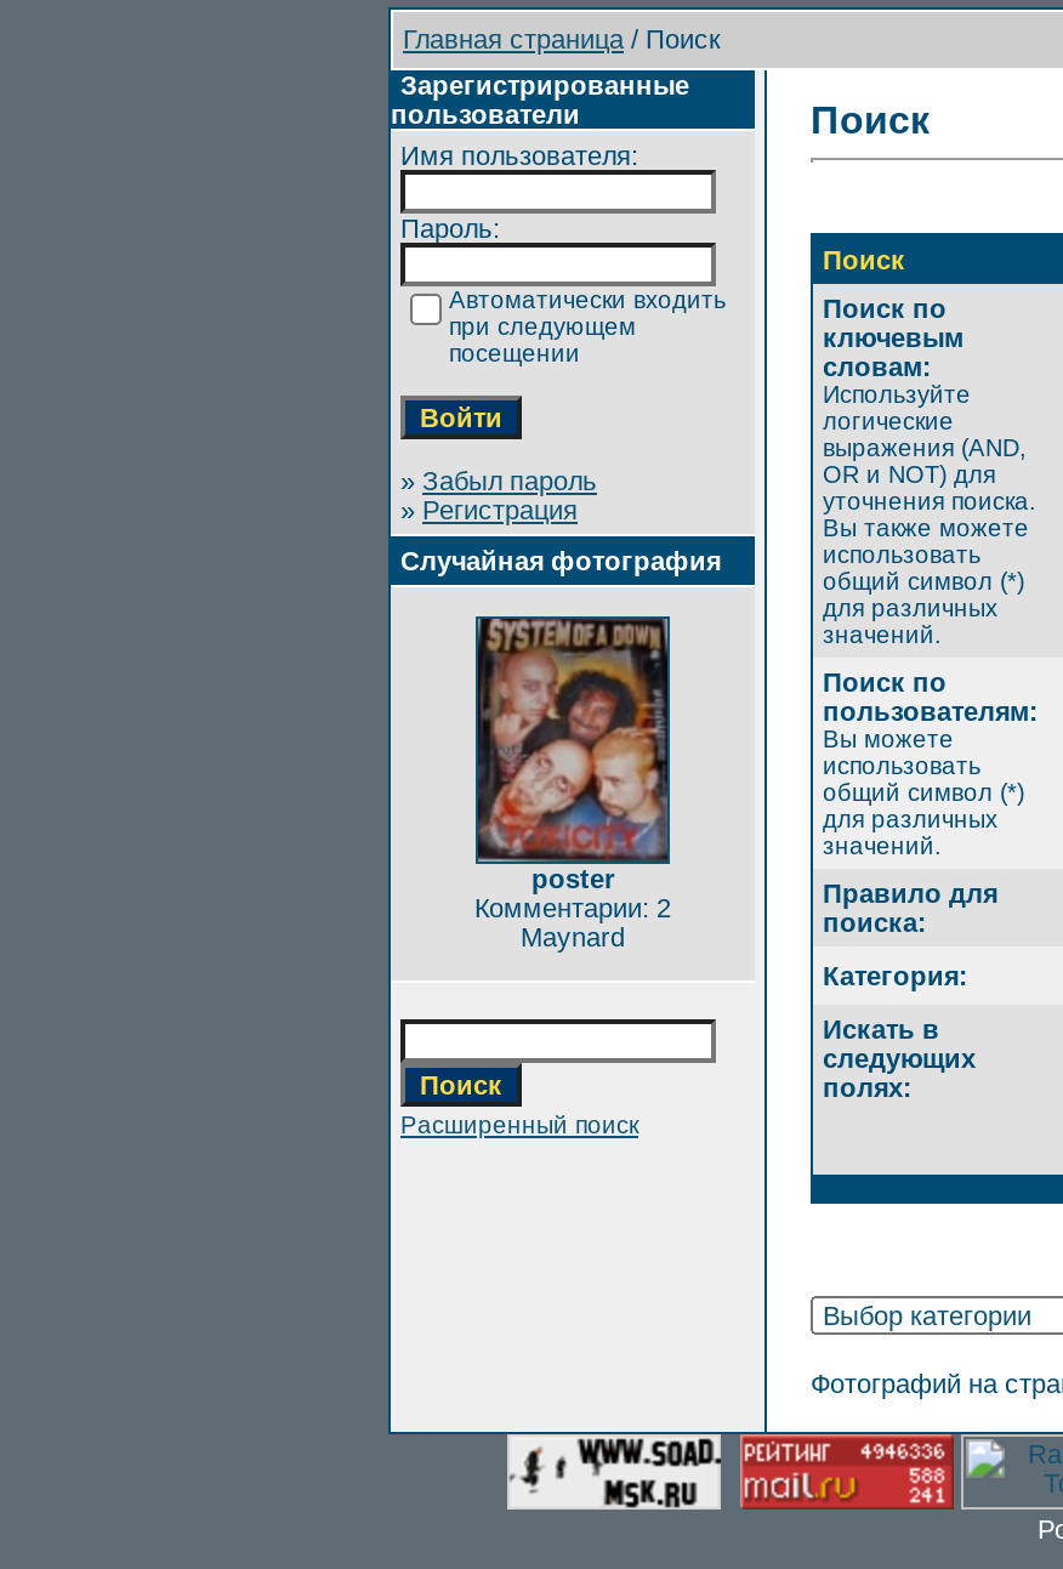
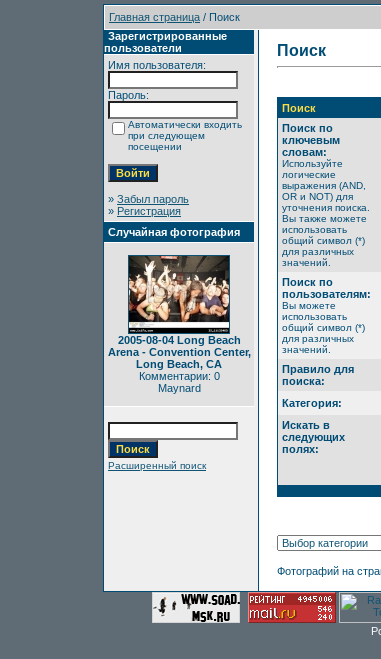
[449,616,697,922] [image] | poster | Комментарии: 2 -> [107,254,250,382] [image] | 2005-08-04 Long Beach | Arena - Convention Center, | Long Beach, CA | Комментарии: 0

